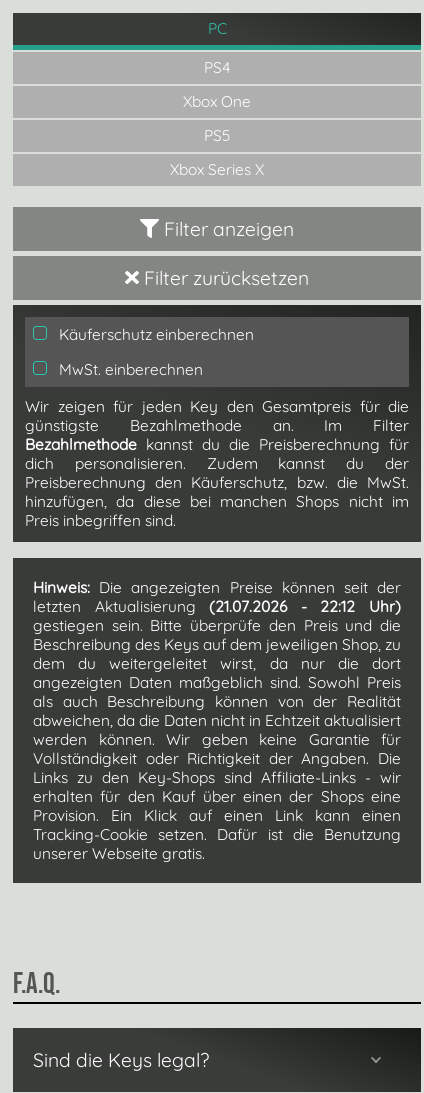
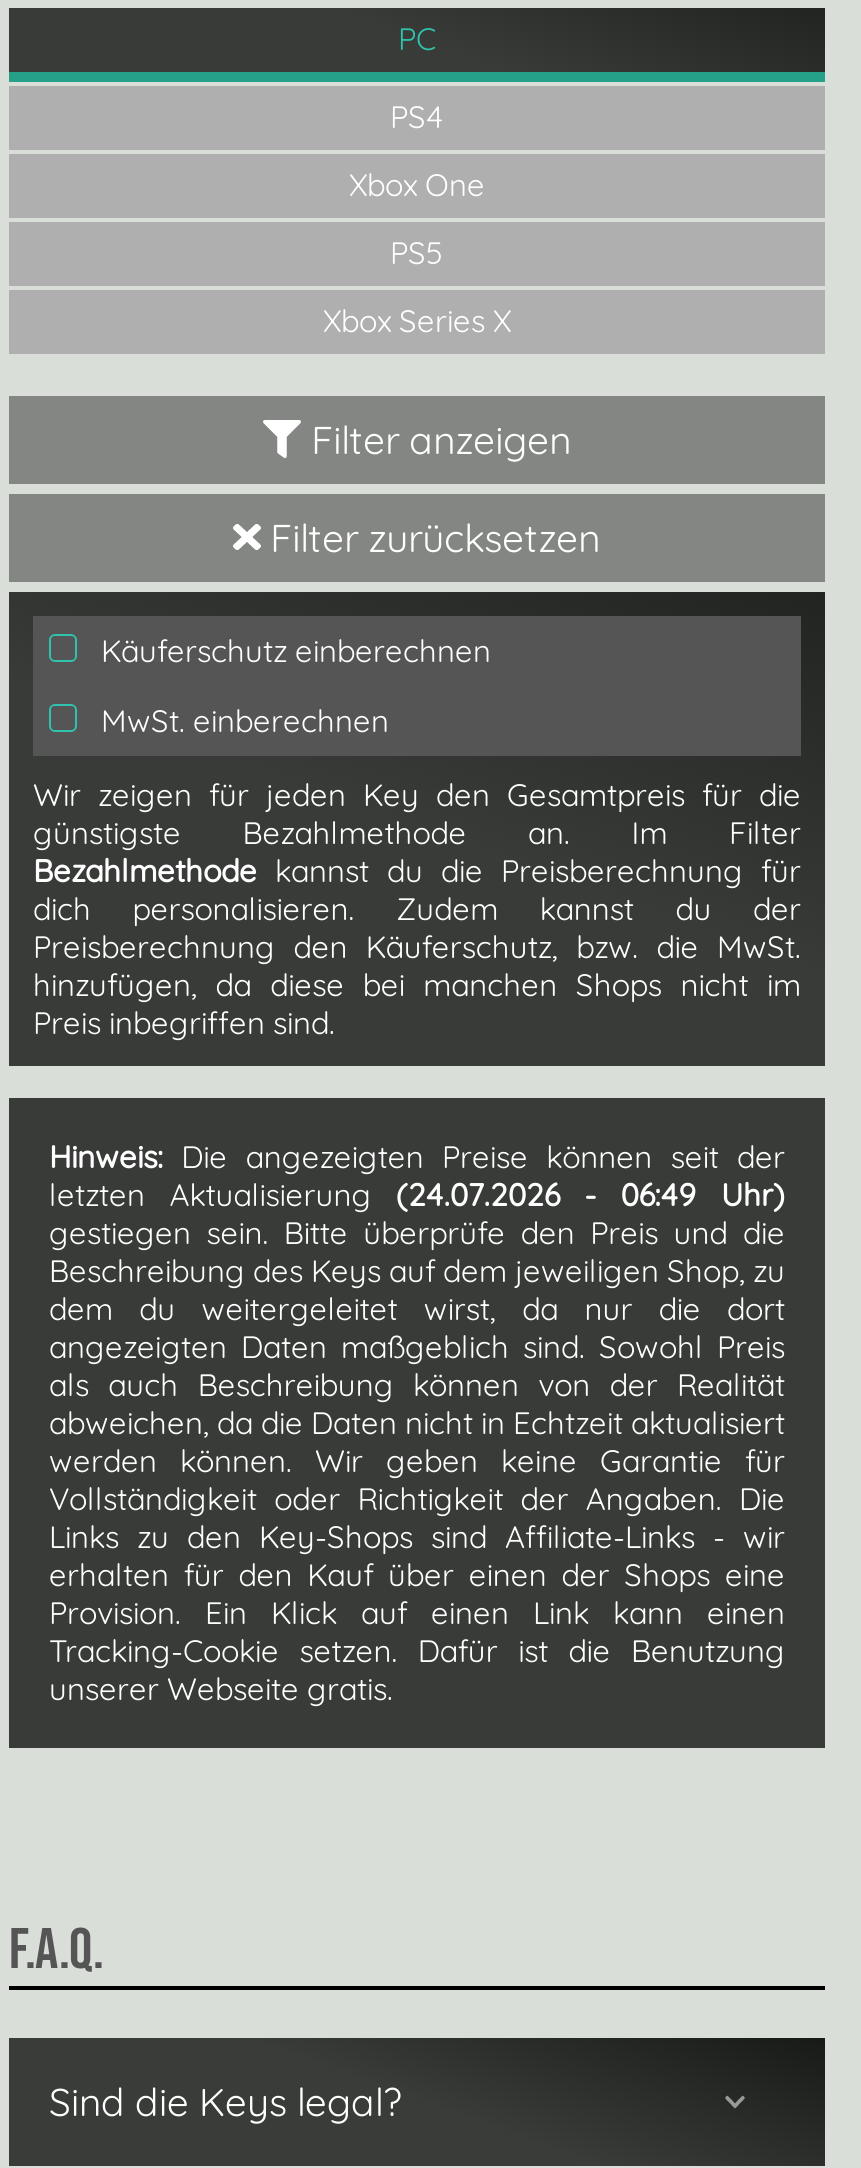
[33,597,401,616] letzten Aktualisierung (21.07.2026 - 22:12 Uhr) -> [49,1175,785,1213] letzten Aktualisierung (24.07.2026 - 06:49 Uhr)

